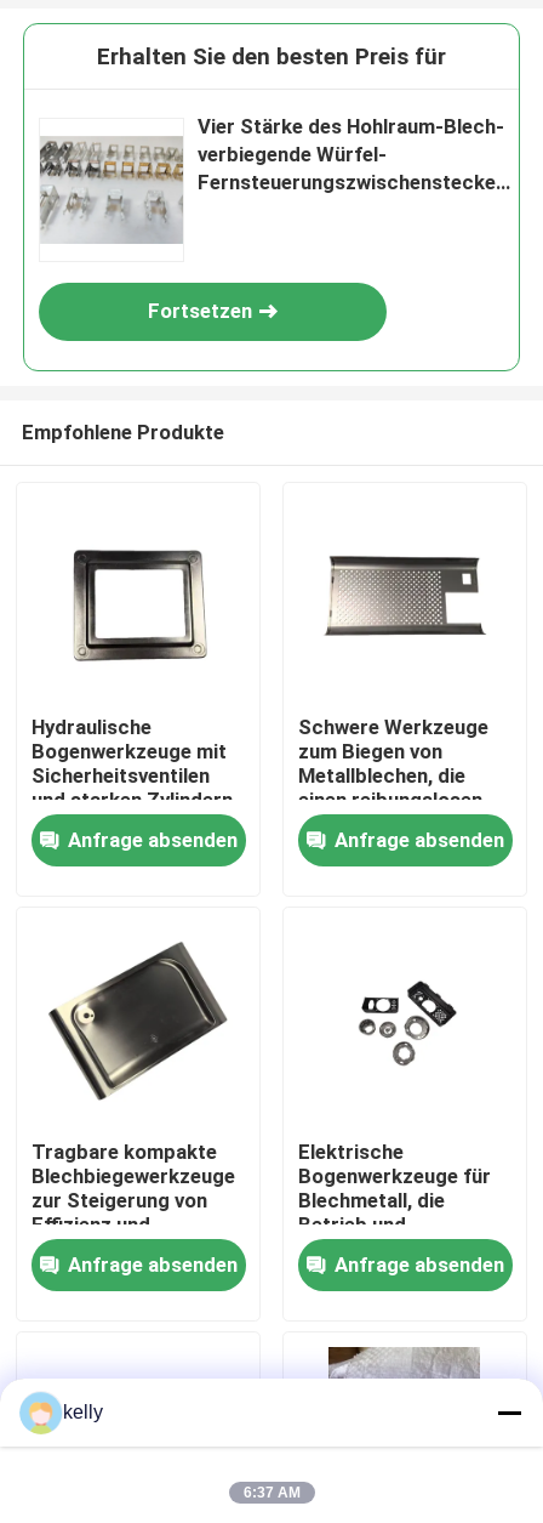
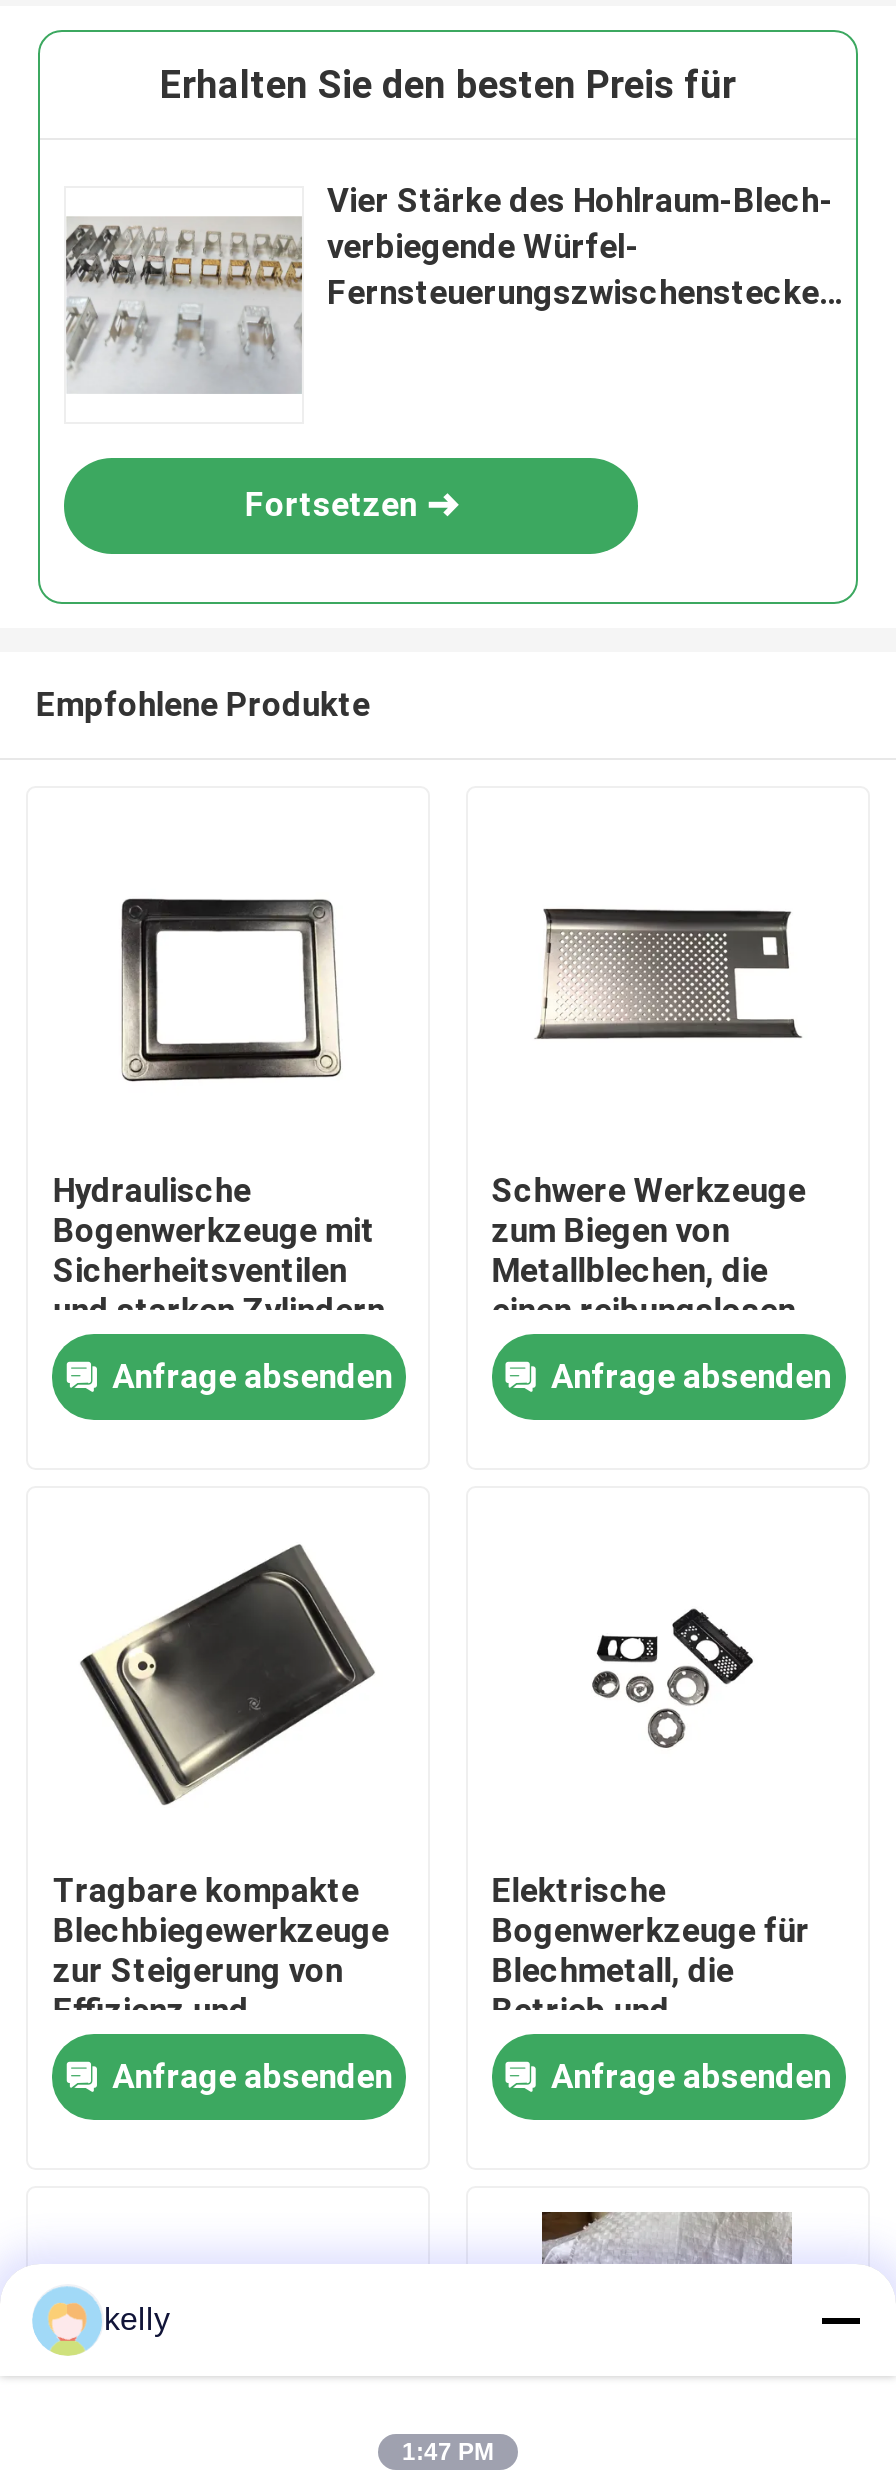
[243,1484,300,1501] 6:37 AM -> [402,2438,494,2466] 1:47 PM

